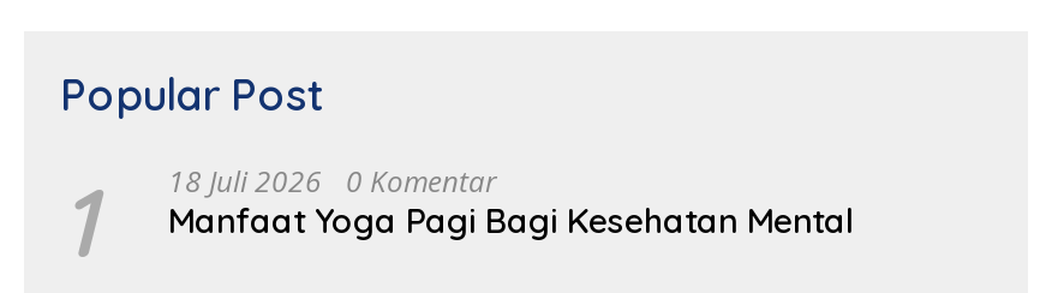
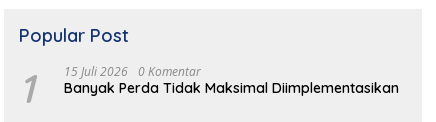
[168,161,853,243] 18 Juli 2026 0 Komentar | Manfaat Yoga Pagi Bagi Kesehatan Mental -> [64,63,399,97] 15 Juli 2026 0 Komentar | Banyak Perda Tidak Maksimal Diimplementasikan

